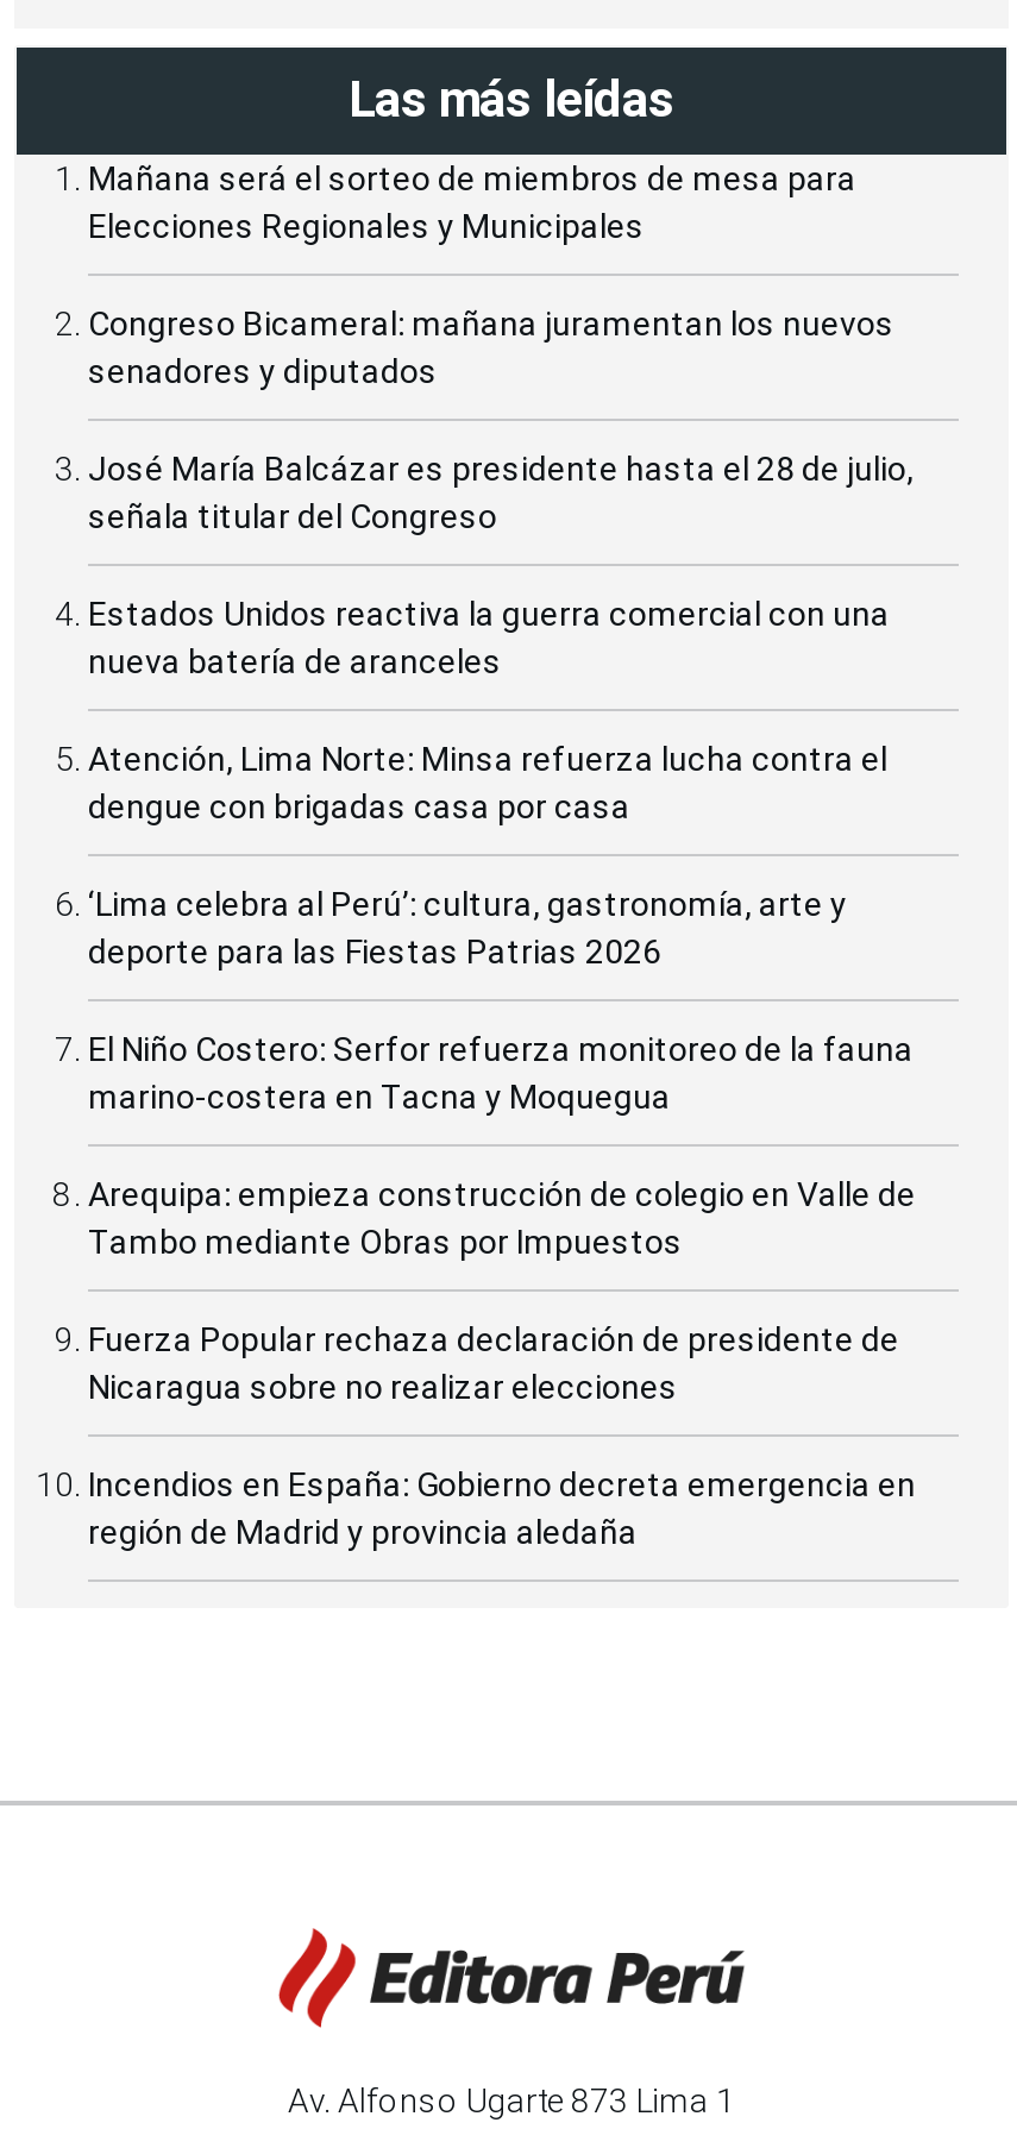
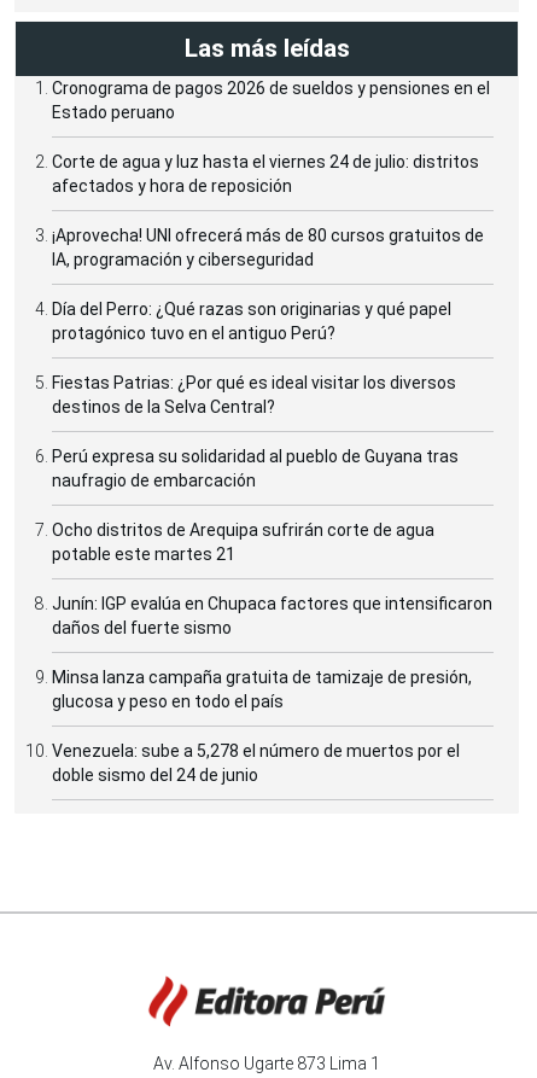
[88,160,856,246] Mañana será el sorteo de miembros de mesa para | Elecciones Regionales y Municipales -> [52,79,490,122] Cronograma de pagos 2026 de sueldos y pensiones en el | Estado peruano
[88,305,894,391] Congreso Bicameral: mañana juramentan los nuevos | senadores y diputados -> [52,152,479,196] Corte de agua y luz hasta el viernes 24 de julio: distritos | afectados y hora de reposición
[88,450,914,536] José María Balcázar es presidente hasta el 28 de julio, | señala titular del Congreso -> [52,226,484,270] ¡Aprovecha! UNI ofrecerá más de 80 cursos gratuitos de | IA, programación y ciberseguridad
[88,595,890,681] Estados Unidos reactiva la guerra comercial con una | nueva batería de aranceles -> [52,300,451,343] Día del Perro: ¿Qué razas son originarias y qué papel | protagónico tuvo en el antiguo Perú?
[88,741,887,826] Atención, Lima Norte: Minsa refuerza lucha contra el | dengue con brigadas casa por casa -> [52,373,456,417] Fiestas Patrias: ¿Por qué es ideal visitar los diversos | destinos de la Selva Central?
[88,886,847,971] ‘Lima celebra al Perú’: cultura, gastronomía, arte y | deporte para las Fiestas Patrias 2026 -> [52,447,459,490] Perú expresa su solidaridad al pueblo de Guyana tras | naufragio de embarcación
[88,1031,914,1116] El Niño Costero: Serfor refuerza monitoreo de la fauna | marino-costera en Tacna y Moquegua -> [52,521,434,564] Ocho distritos de Arequipa sufrirán corte de agua | potable este martes 21
[88,1176,916,1261] Arequipa: empieza construcción de colegio en Valle de | Tambo mediante Obras por Impuestos -> [52,594,492,638] Junín: IGP evalúa en Chupaca factores que intensificaron | daños del fuerte sismo
[88,1321,899,1407] Fuerza Popular rechaza declaración de presidente de | Nicaragua sobre no realizar elecciones -> [52,668,472,711] Minsa lanza campaña gratuita de tamizaje de presión, | glucosa y peso en todo el país
[88,1466,916,1552] Incendios en España: Gobierno decreta emergencia en | región de Madrid y provincia aledaña -> [52,742,460,785] Venezuela: sube a 5,278 el número de muertos por el | doble sismo del 24 de junio

